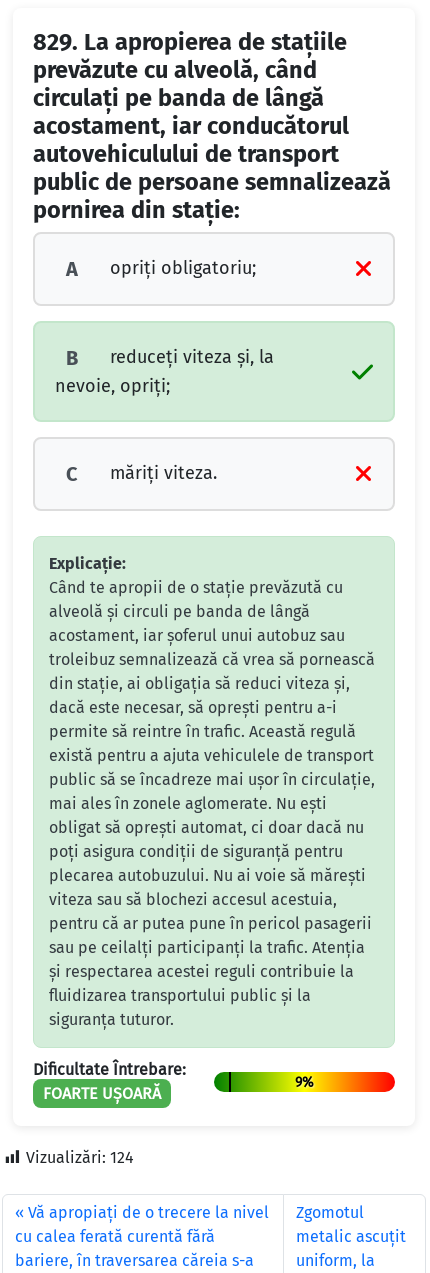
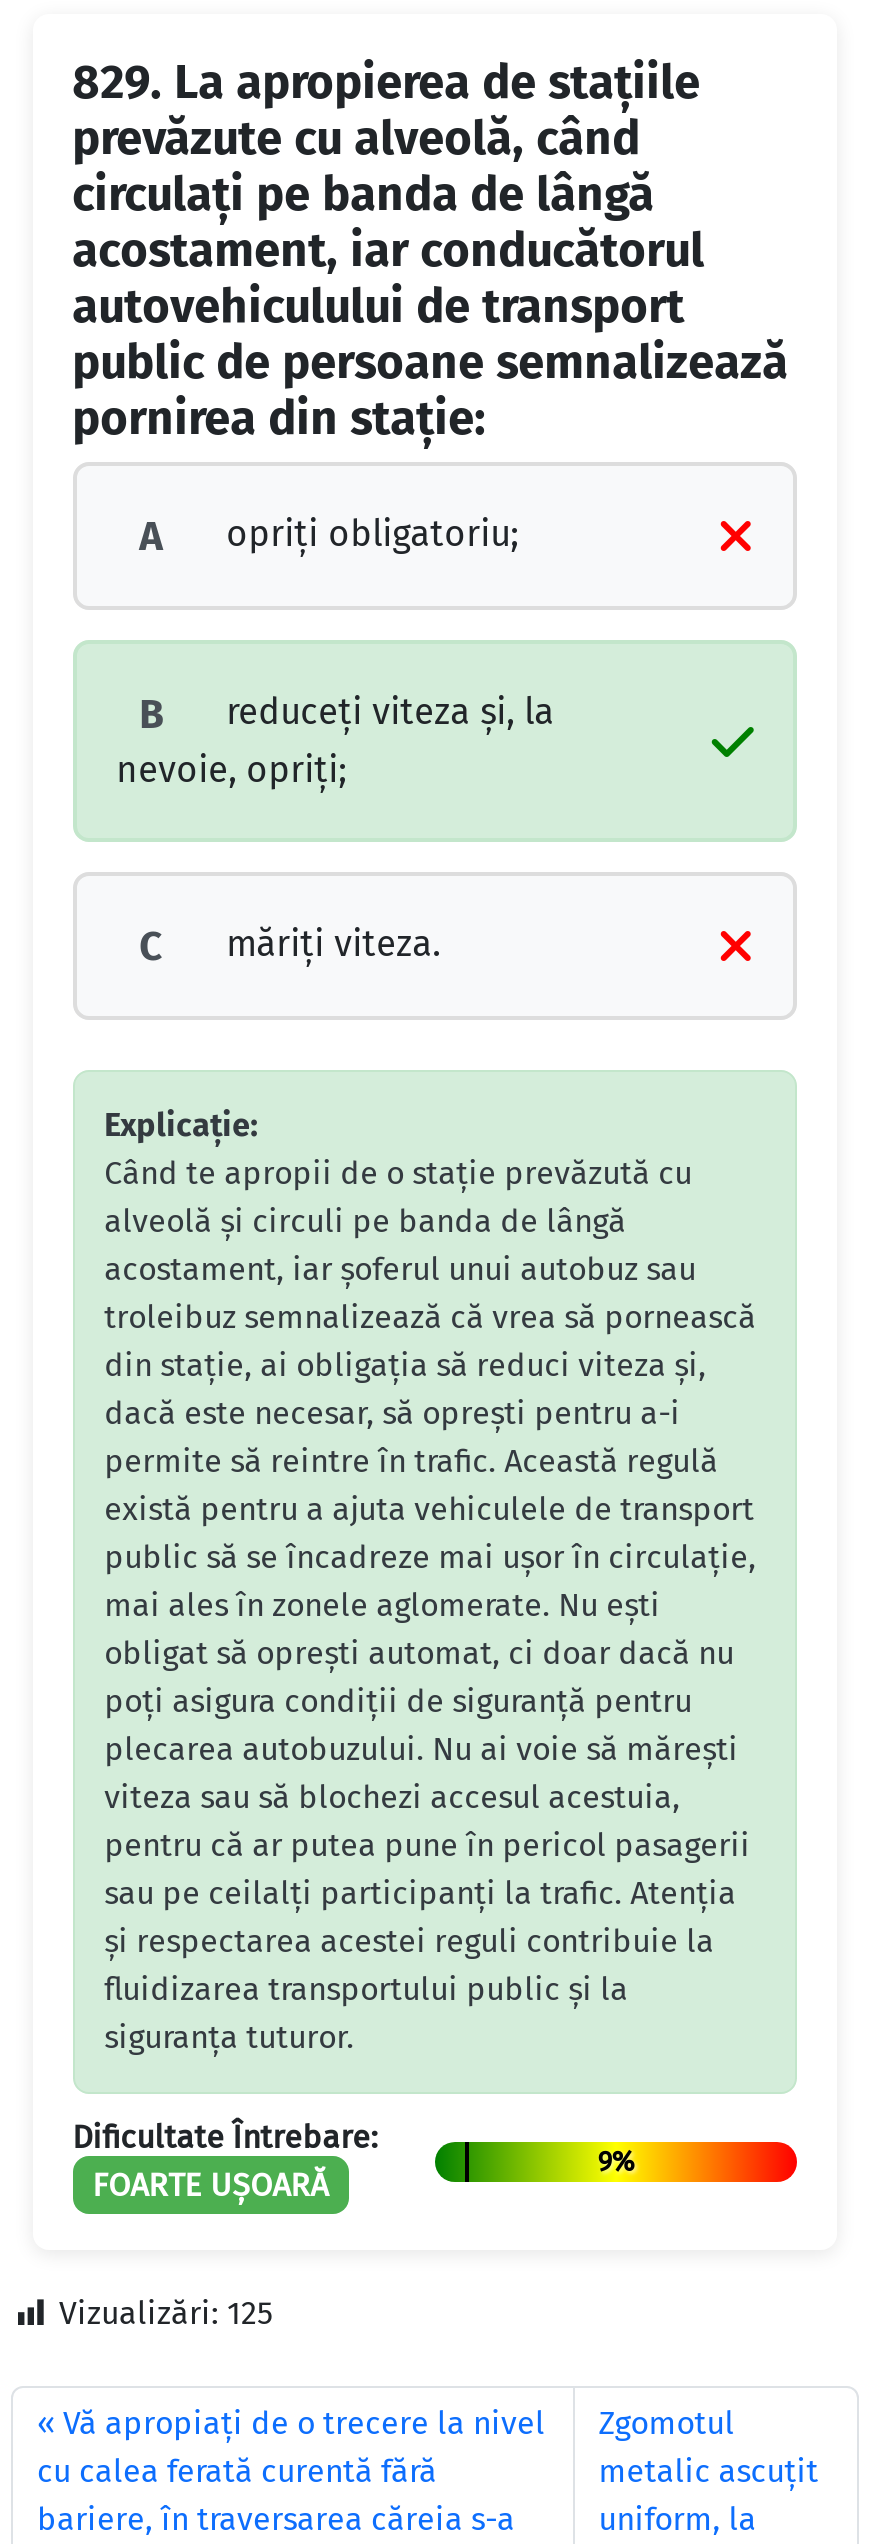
[26,1148,134,1167] Vizualizări: 124 -> [59,2294,273,2332] Vizualizări: 125

